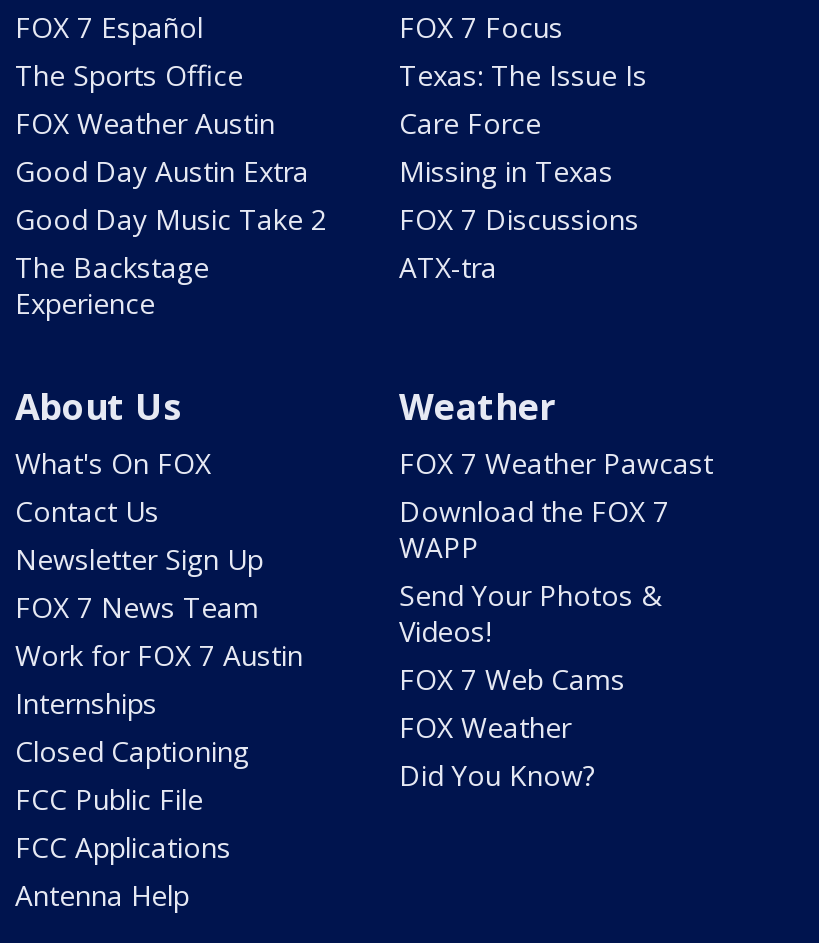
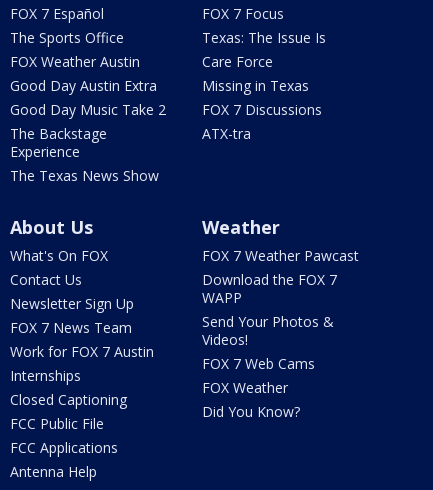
none -> [10,166,159,185] The Texas News Show

